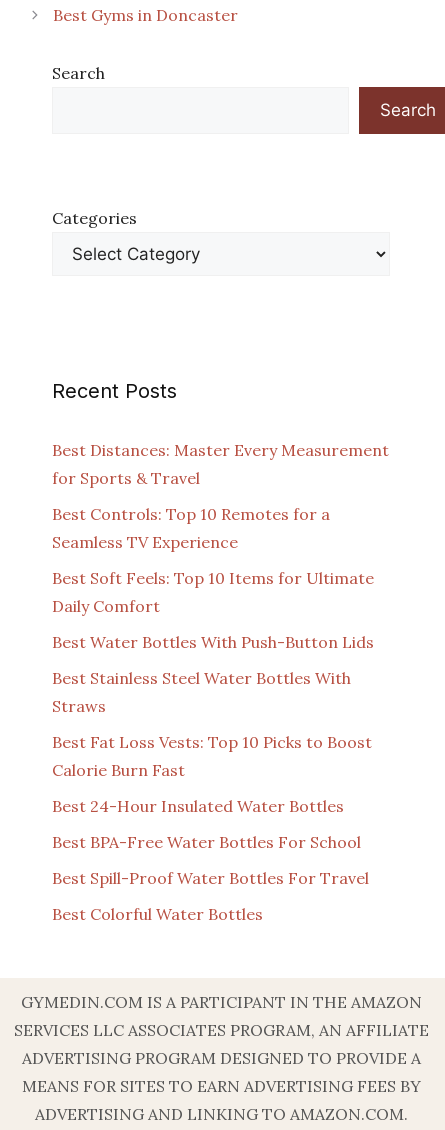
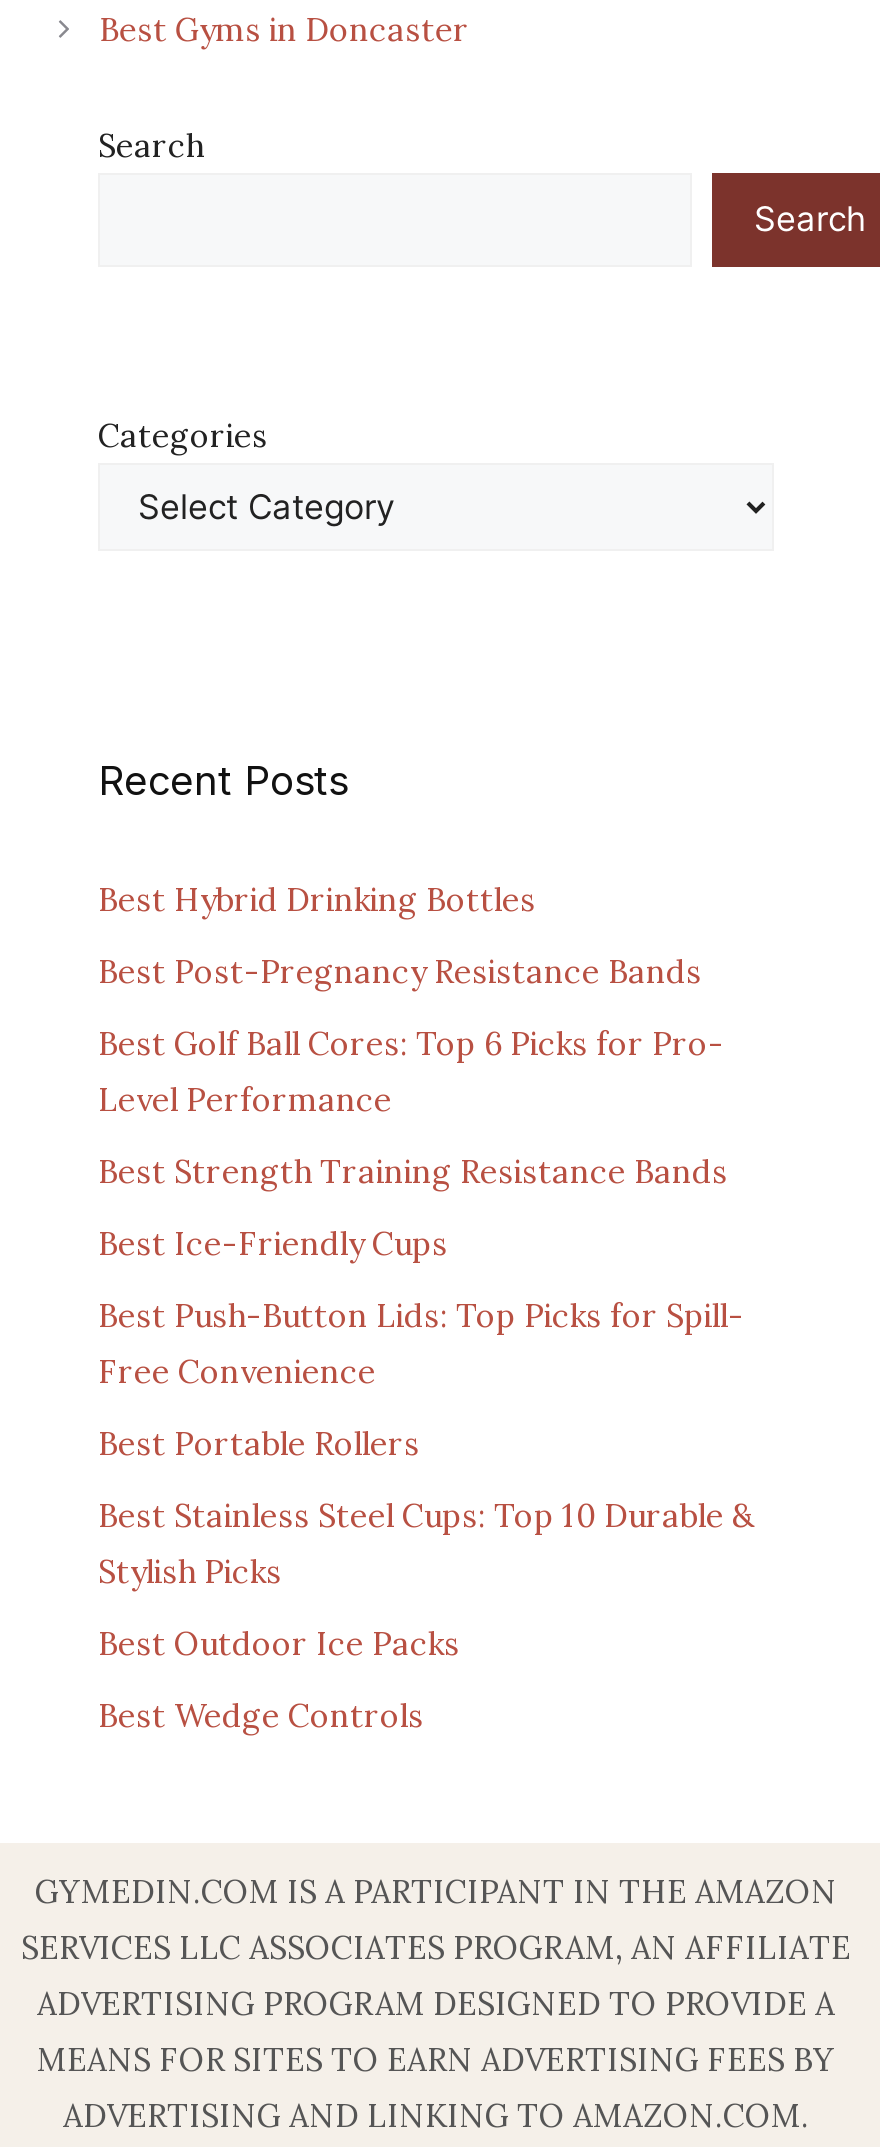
[52,440,389,488] Best Distances: Master Every Measurement | for Sports & Travel -> [98,879,536,919] Best Hybrid Drinking Bottles
[52,504,330,552] Best Controls: Top 10 Remotes for a | Seamless TV Experience -> [98,951,702,991] Best Post-Pregnancy Resistance Bands
[52,568,374,616] Best Soft Feels: Top 10 Items for Ultimate | Daily Comfort -> [98,1023,724,1119] Best Golf Ball Cores: Top 6 Picks for Pro- | Level Performance
[52,632,374,652] Best Water Bottles With Push-Button Lids -> [98,1151,728,1191] Best Strength Training Resistance Bands
[52,668,351,716] Best Stainless Steel Water Bottles With | Straws -> [98,1223,448,1263] Best Ice-Friendly Cups
[52,732,372,780] Best Fat Loss Vests: Top 10 Picks to Boost | Calorie Burn Fast -> [98,1295,744,1391] Best Push-Button Lids: Top Picks for Spill- | Free Convenience
[52,796,344,816] Best 24-Hour Insulated Water Bottles -> [98,1423,420,1463] Best Portable Rollers
[52,832,361,852] Best BPA-Free Water Bottles For School -> [98,1495,754,1591] Best Stainless Steel Cups: Top 10 Durable & | Stylish Picks
[52,868,369,888] Best Spill-Proof Water Bottles For Travel -> [98,1623,460,1663] Best Outdoor Ice Packs
[52,904,263,924] Best Colorful Water Bottles -> [98,1695,424,1735] Best Wedge Controls

